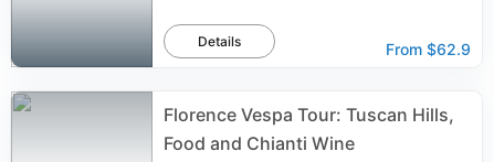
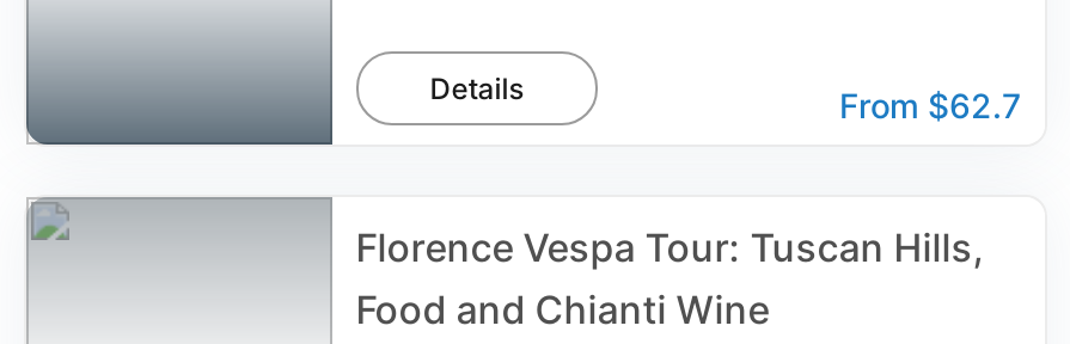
[386,40,471,58] From $62.9 -> [839,85,1021,125] From $62.7

